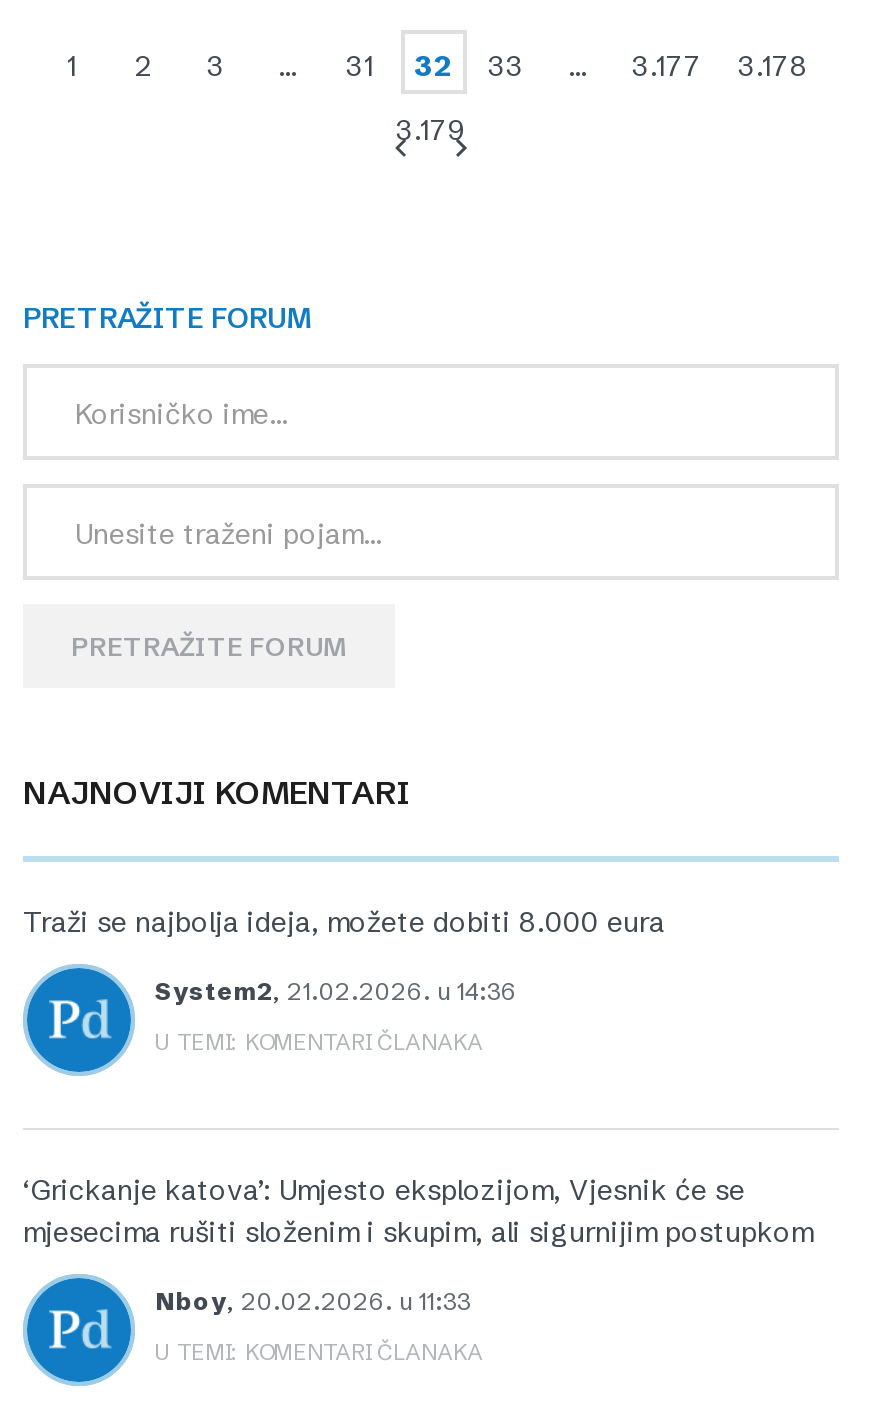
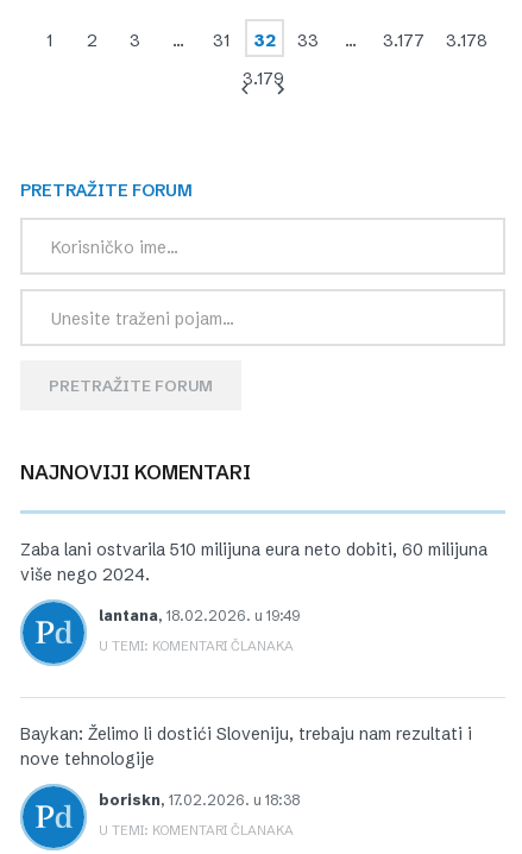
[23,904,665,940] Traži se najbolja ideja, možete dobiti 8.000 eura -> [20,539,488,585] Zaba lani ostvarila 510 milijuna eura neto dobiti, 60 milijuna | više nego 2024.
[155,976,517,1006] System2, 21.02.2026. u 14:36 -> [99,607,300,624] lantana, 18.02.2026. u 19:49
[23,1172,813,1250] ‘Grickanje katova’: Umjesto eksplozijom, Vjesnik će se | mjesecima rušiti složenim i skupim, ali sigurnijim postupkom -> [20,723,472,770] Baykan: Želimo li dostići Sloveniju, trebaju nam rezultati i | nove tehnologije
[155,1286,471,1316] Nboy, 20.02.2026. u 11:33 -> [99,791,300,809] boriskn, 17.02.2026. u 18:38

